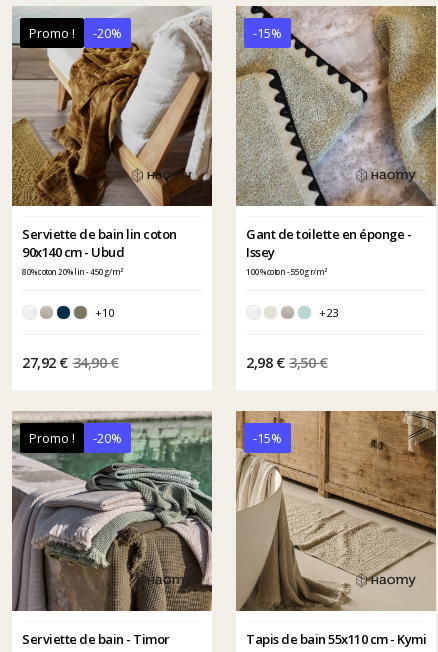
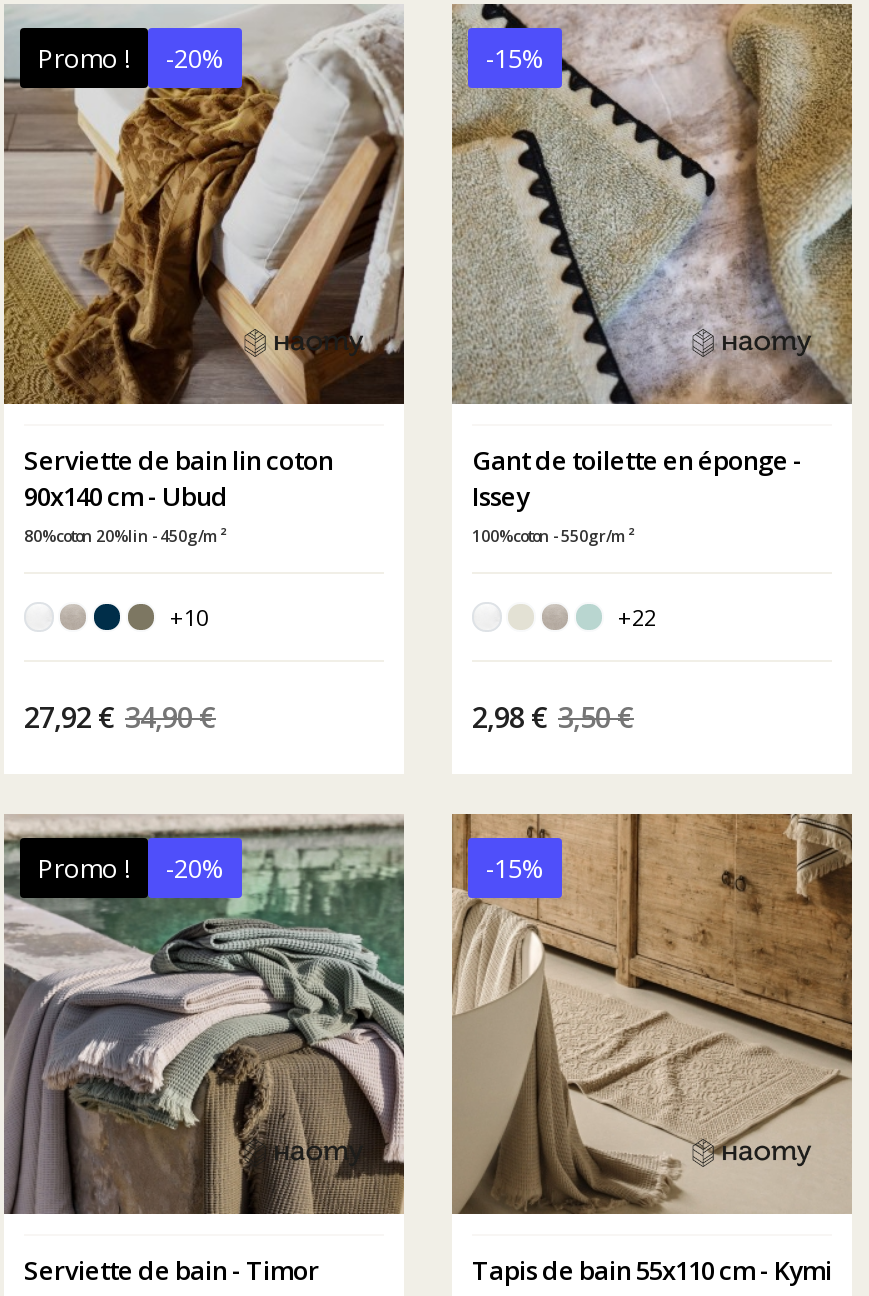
[319,305,338,320] +23 -> [618,602,656,632] +22

